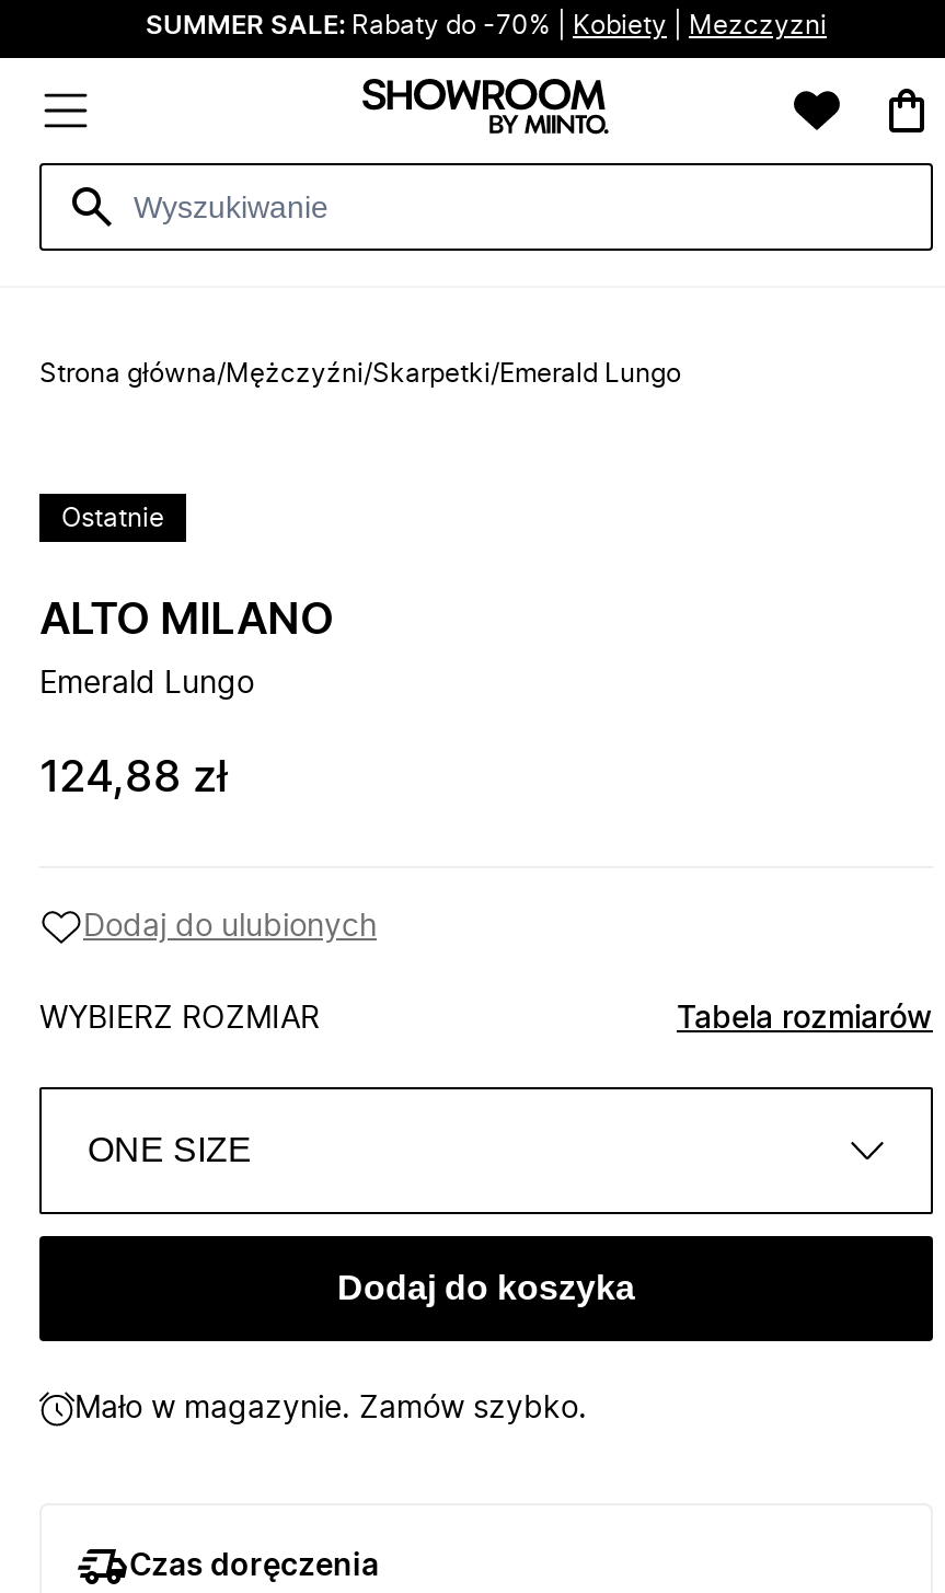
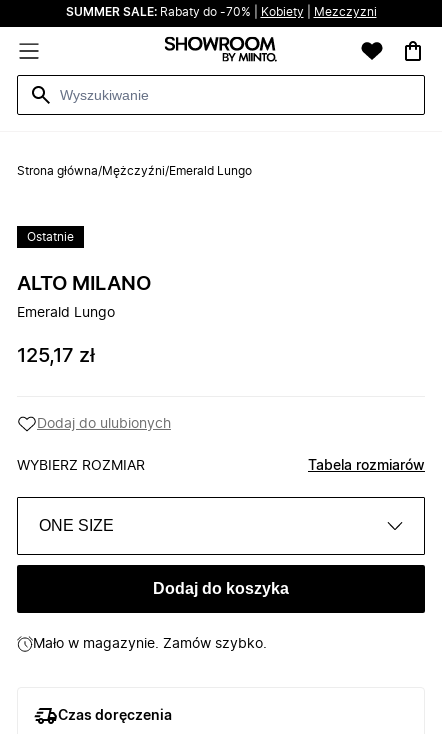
[39,360,681,386] Strona główna/Mężczyźni/Skarpetki/Emerald Lungo -> [17,165,252,177] Strona główna/Mężczyźni/Emerald Lungo
[39,757,228,800] 124,88 zł -> [17,346,95,366] 125,17 zł

